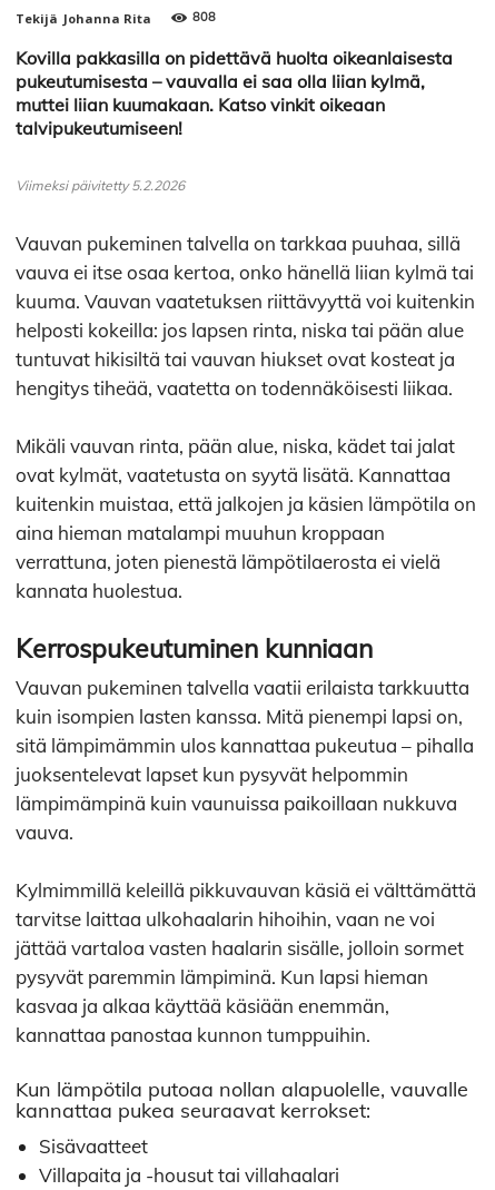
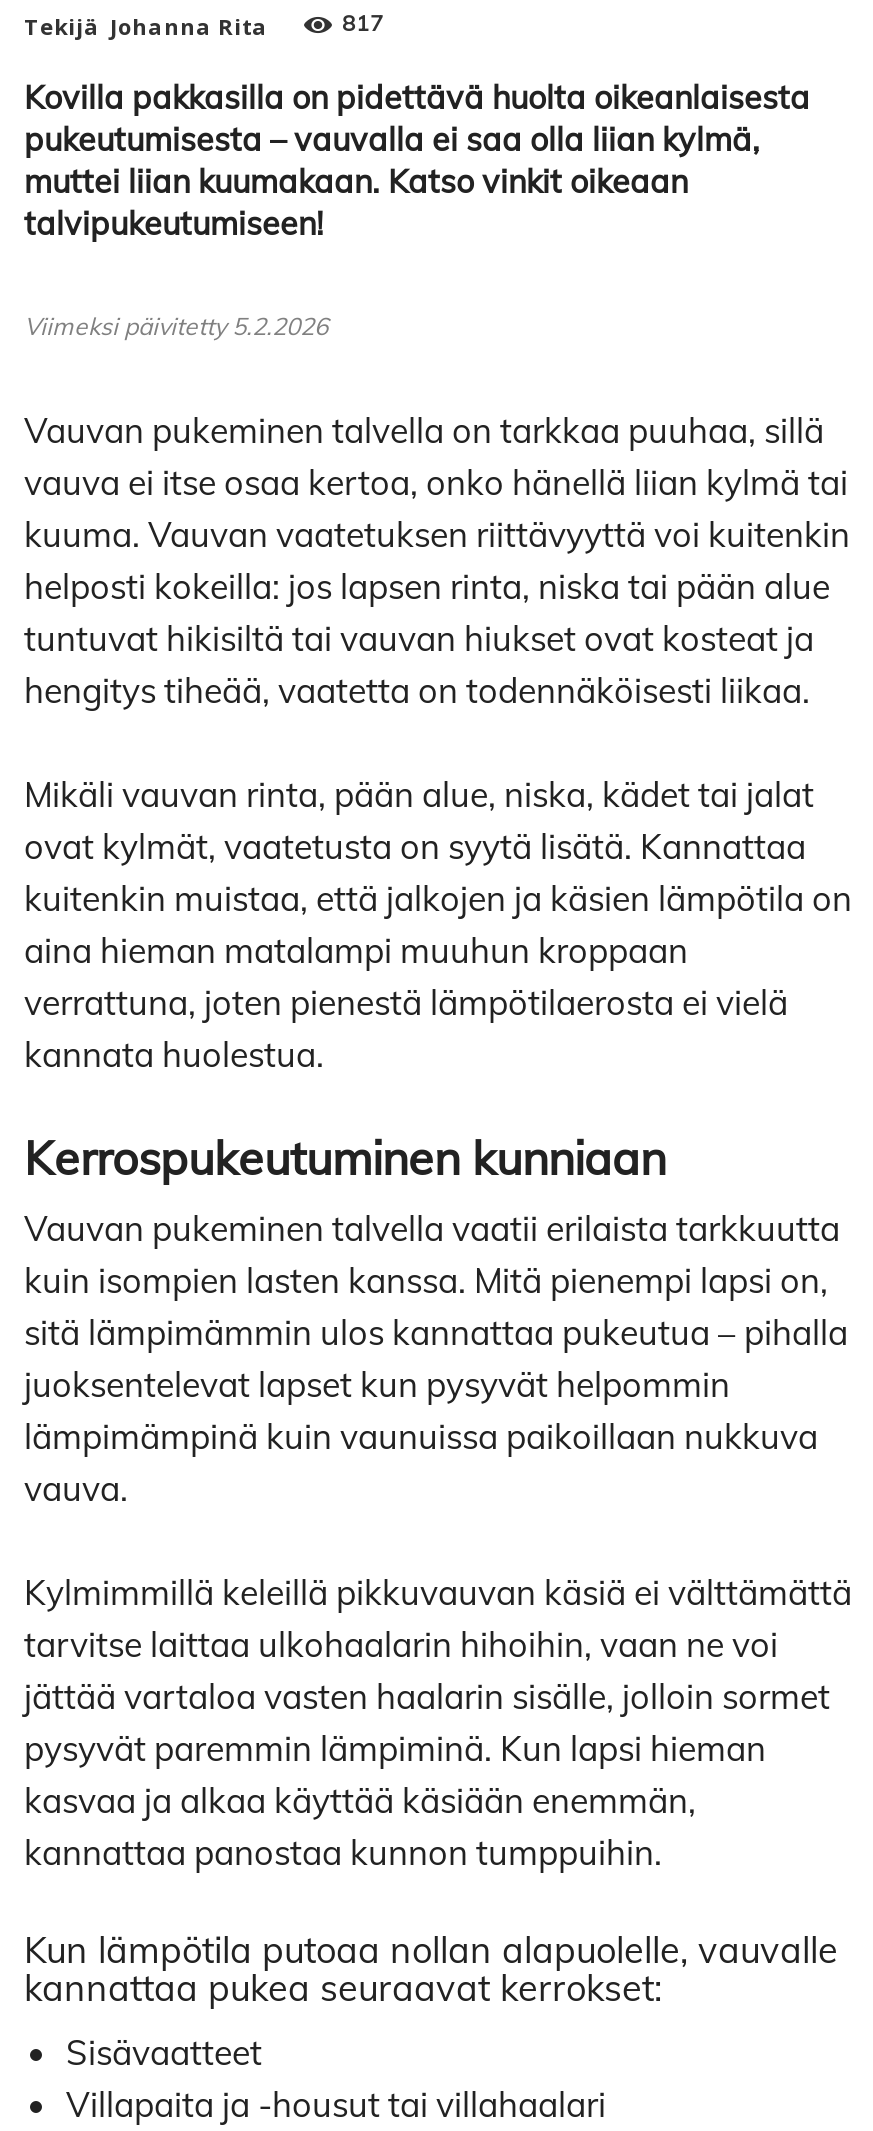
[192,9,216,24] 808 -> [342,9,384,37] 817

